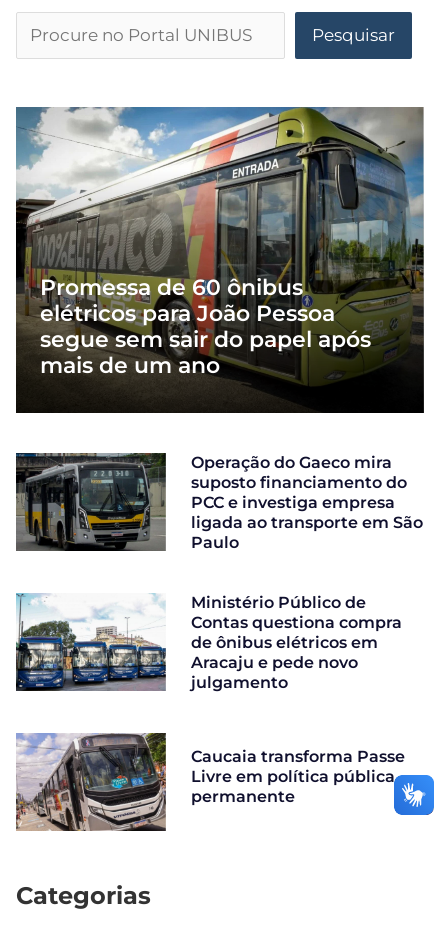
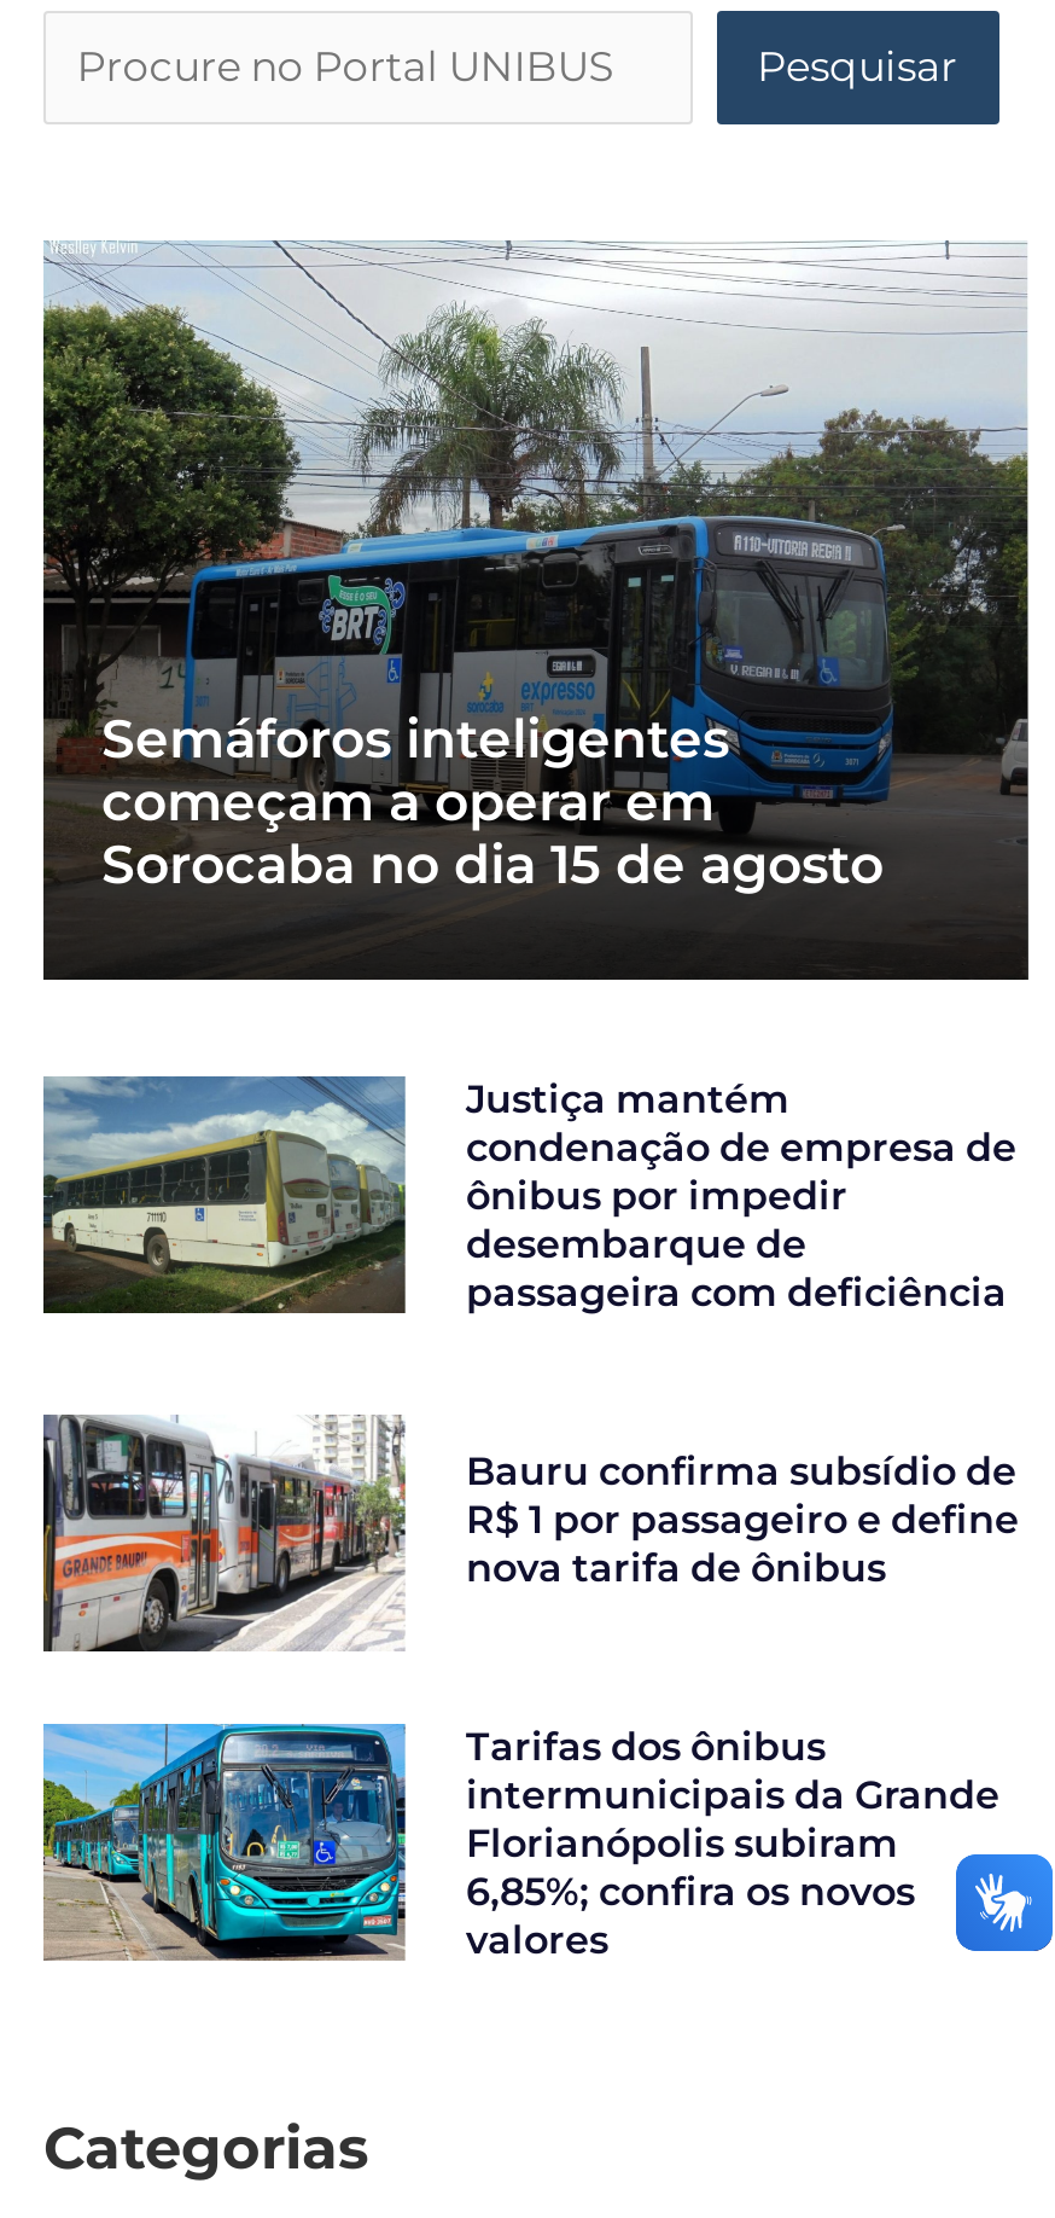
[15,106,424,401] [image] | Promessa de 60 ônibus | elétricos para João Pessoa | segue sem sair do papel após | mais de um ano -> [41,240,1028,970] [image] | Semáforos inteligentes | começam a operar em | Sorocaba no dia 15 de agosto
[15,452,423,552] [image] | Operação do Gaeco mira | suposto financiamento do | PCC e investiga empresa | ligada ao transporte em São | Paulo -> [41,1074,1016,1315] [image] | Justiça mantém | condenação de empresa de | ônibus por impedir | desembarque de | passageira com deficiência
[16,593,402,692] [image] | Ministério Público de | Contas questiona compra | de ônibus elétricos em | Aracaju e pede novo | julgamento -> [41,1412,1019,1651] [image] | Bauru confirma subsídio de | R$ 1 por passageiro e define | nova tarifa de ônibus
[15,721,405,832] [image] | Caucaia transforma Passe | Livre em política pública | permanente -> [41,1721,999,1990] [image] | Tarifas dos ônibus | intermunicipais da Grande | Florianópolis subiram | 6,85%; confira os novos | valores

